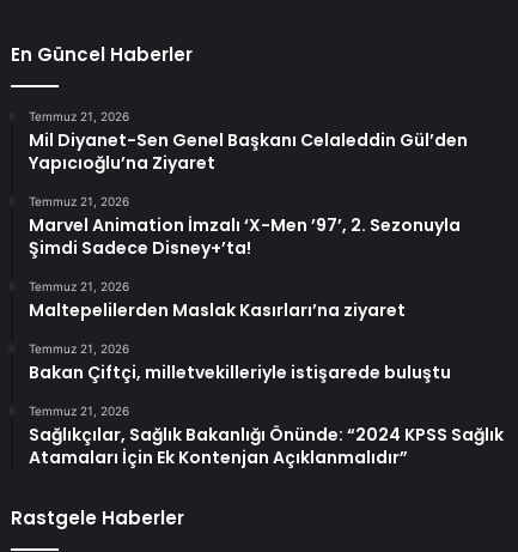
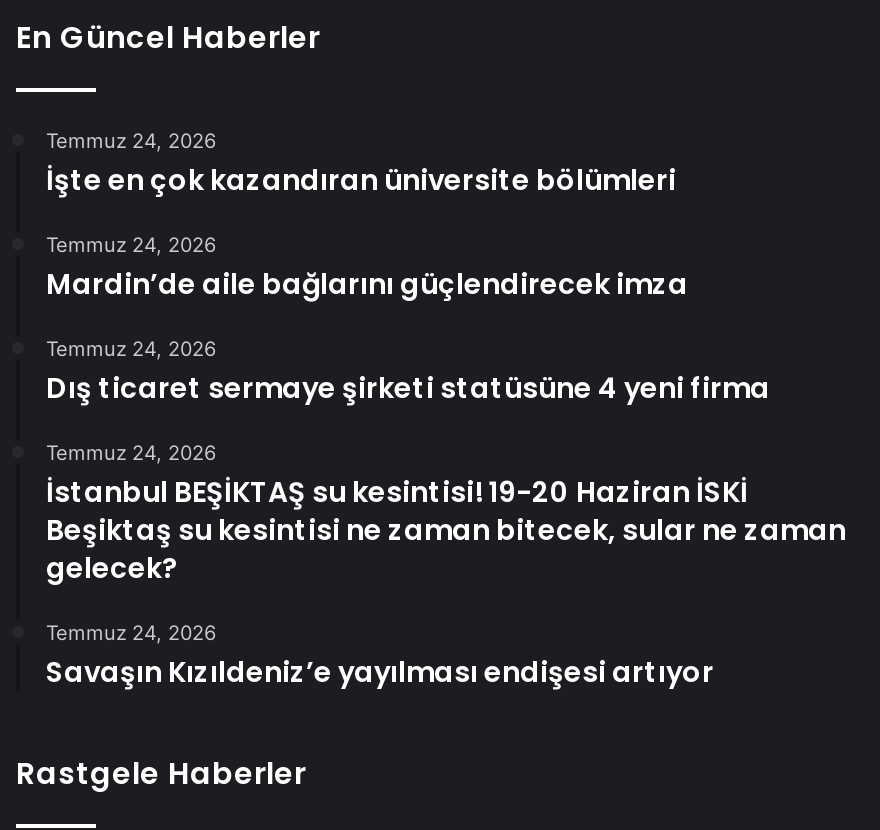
[29,109,468,175] Temmuz 21, 2026 | Mil Diyanet-Sen Genel Başkanı Celaleddin Gül’den | Yapıcıoğlu’na Ziyaret -> [46,128,676,200] Temmuz 24, 2026 | İşte en çok kazandıran üniversite bölümleri
[29,194,461,260] Temmuz 21, 2026 | Marvel Animation İmzalı ‘X-Men ’97’, 2. Sezonuyla | Şimdi Sadece Disney+’ta! -> [46,232,688,304] Temmuz 24, 2026 | Mardin’de aile bağlarını güçlendirecek imza
[29,279,406,322] Temmuz 21, 2026 | Maltepelilerden Maslak Kasırları’na ziyaret -> [46,336,770,408] Temmuz 24, 2026 | Dış ticaret sermaye şirketi statüsüne 4 yeni firma
[29,341,451,384] Temmuz 21, 2026 | Bakan Çiftçi, milletvekilleriyle istişarede buluştu -> [46,440,846,588] Temmuz 24, 2026 | İstanbul BEŞİKTAŞ su kesintisi! 19-20 Haziran İSKİ | Beşiktaş su kesintisi ne zaman bitecek, sular ne zaman | gelecek?
[29,403,504,469] Temmuz 21, 2026 | Sağlıkçılar, Sağlık Bakanlığı Önünde: “2024 KPSS Sağlık | Atamaları İçin Ek Kontenjan Açıklanmalıdır” -> [46,620,714,692] Temmuz 24, 2026 | Savaşın Kızıldeniz’e yayılması endişesi artıyor

